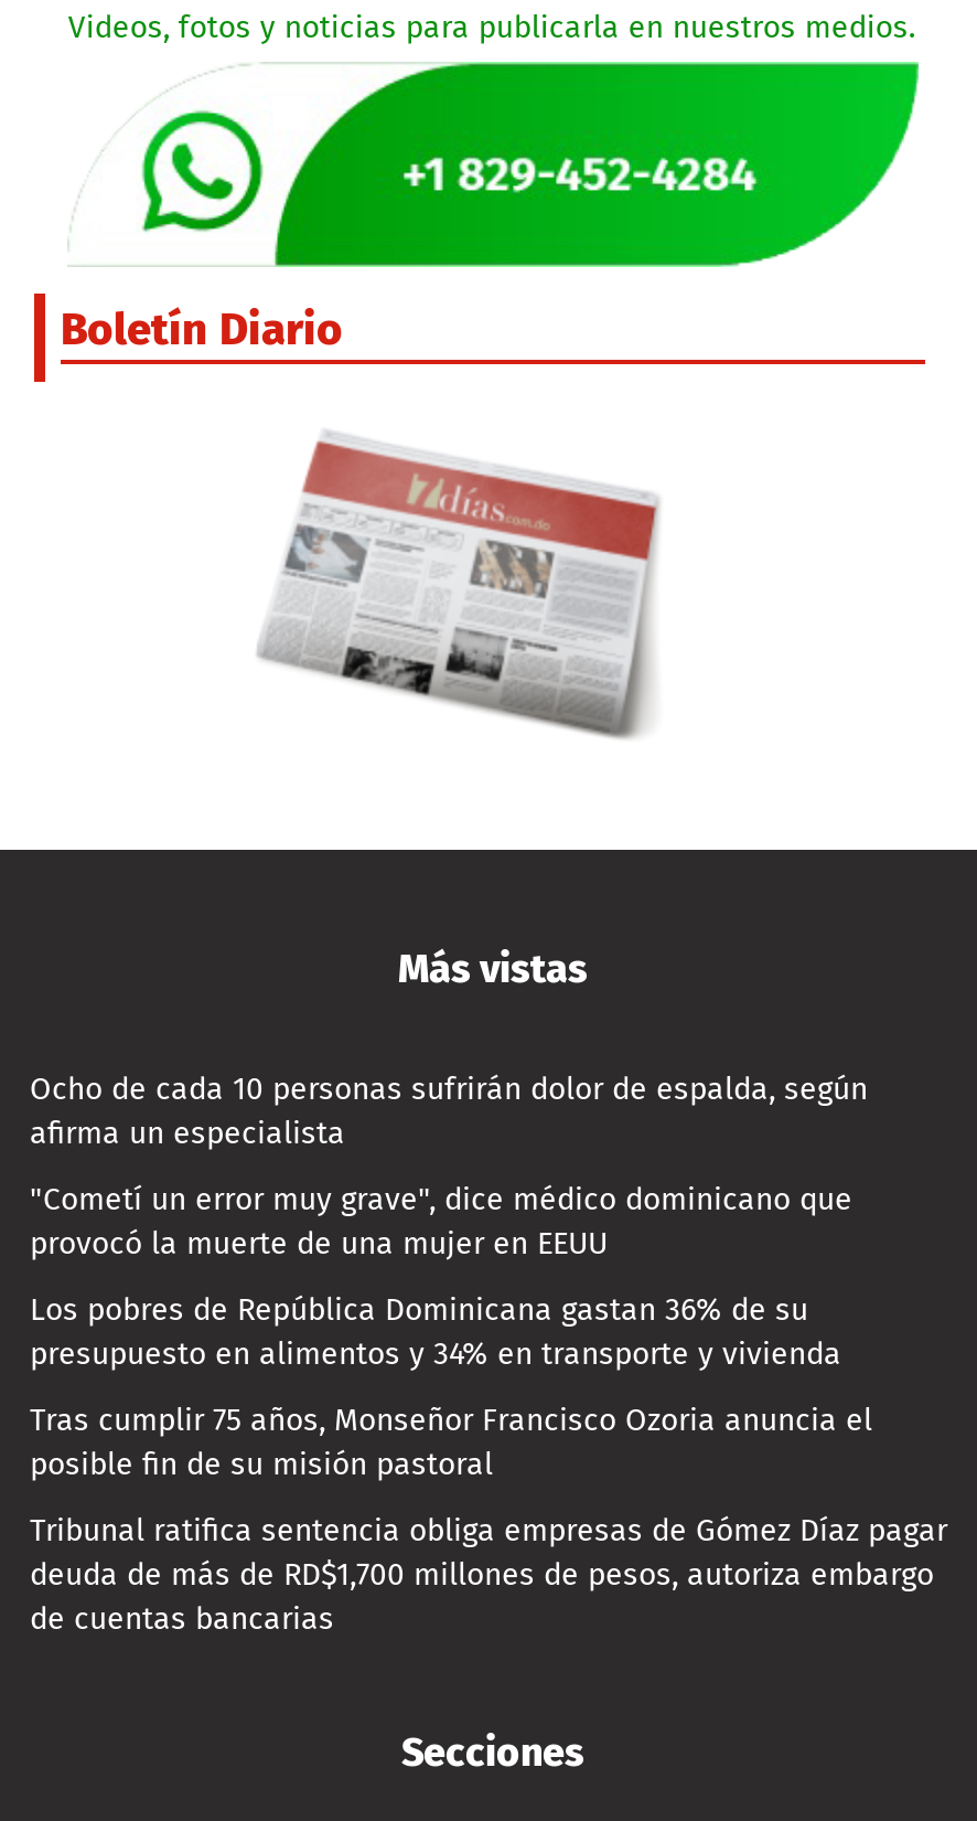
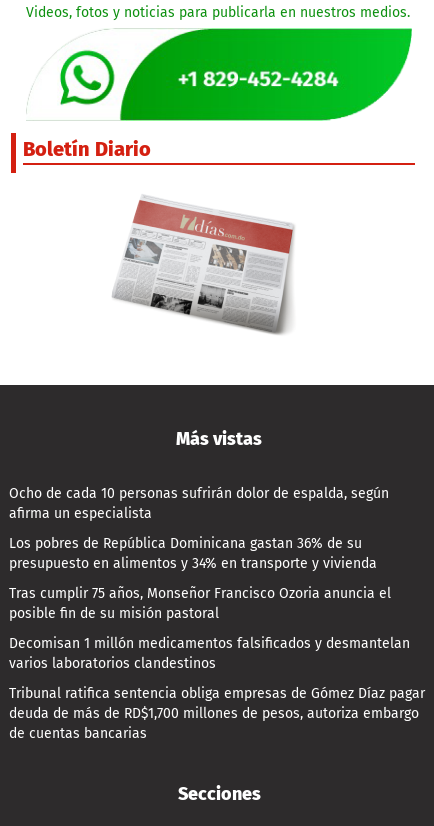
[30,1181,852,1263] "Cometí un error muy grave", dice médico dominicano que | provocó la muerte de una mujer en EEUU -> none
moved [30,1292,872,1484] -> [9,535,391,622]: Los pobres de República Dominicana gastan 36% de su | presupuesto en alimentos y 34% en transporte y vivienda | Tras cumplir 75 años, Monseñor Francisco Ozoria anuncia el | posible fin de su misión pastoral
none -> [9,635,410,672] Decomisan 1 millón medicamentos falsificados y desmantelan | varios laboratorios clandestinos

